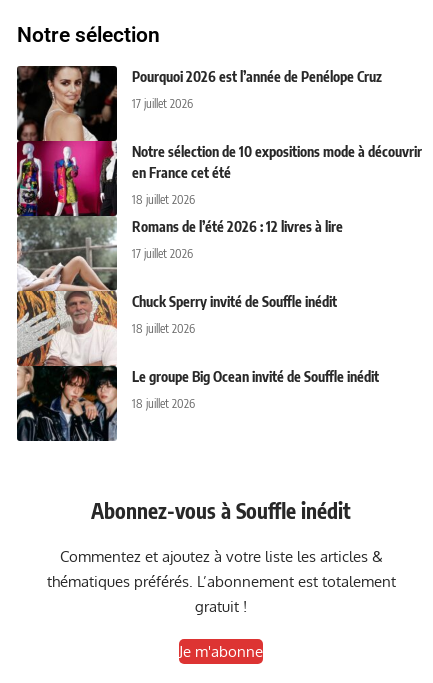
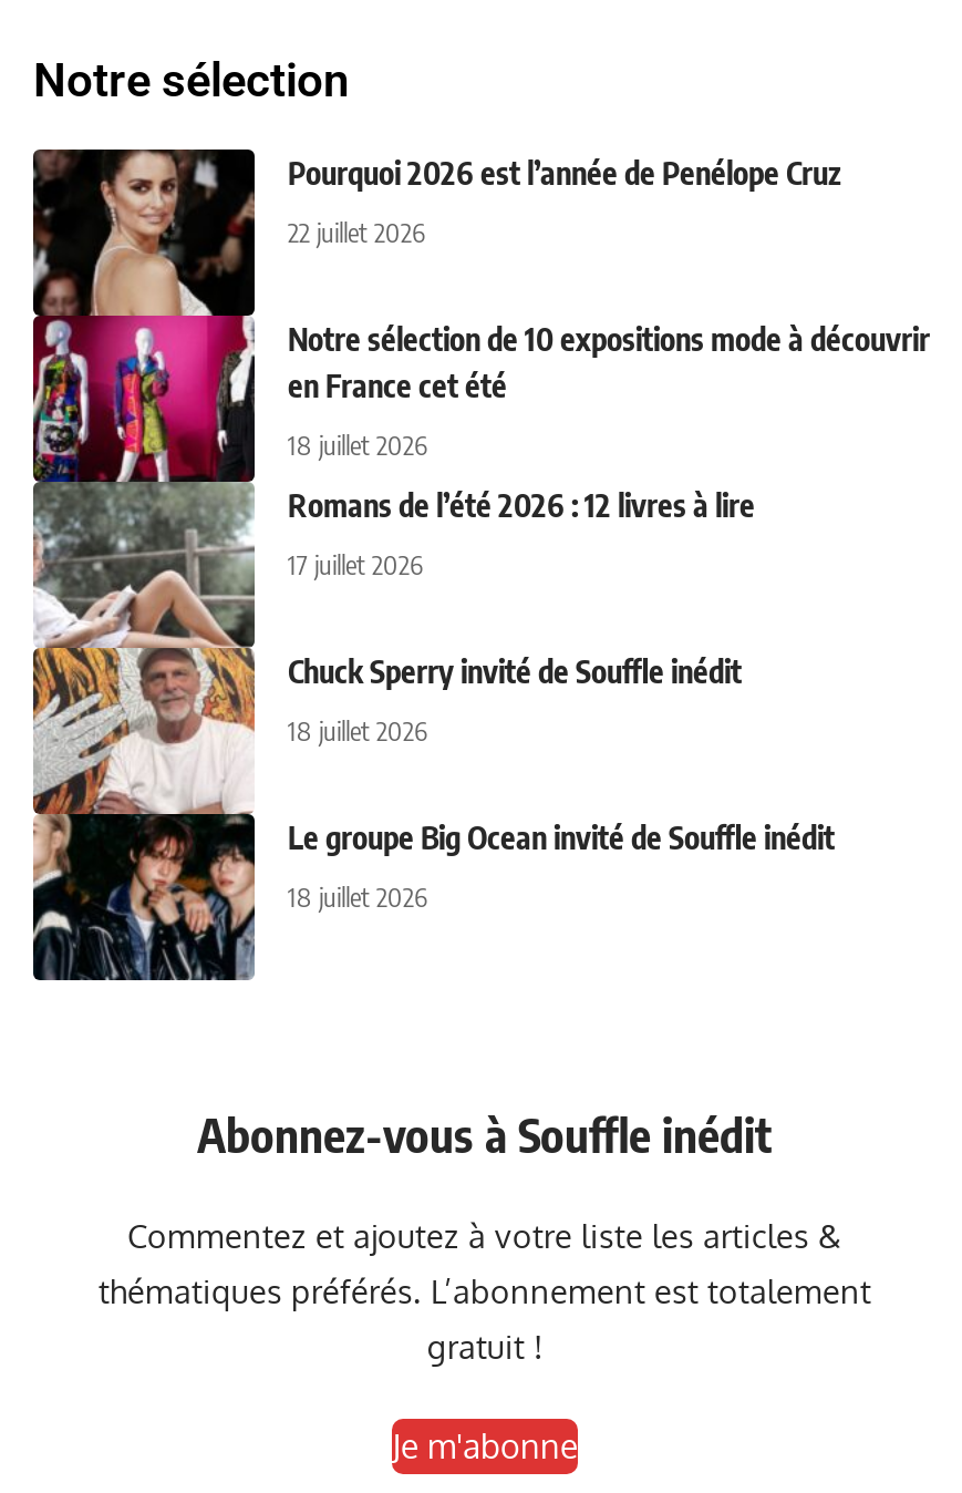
[132,96,193,111] 17 juillet 2026 -> [288,215,425,248] 22 juillet 2026

